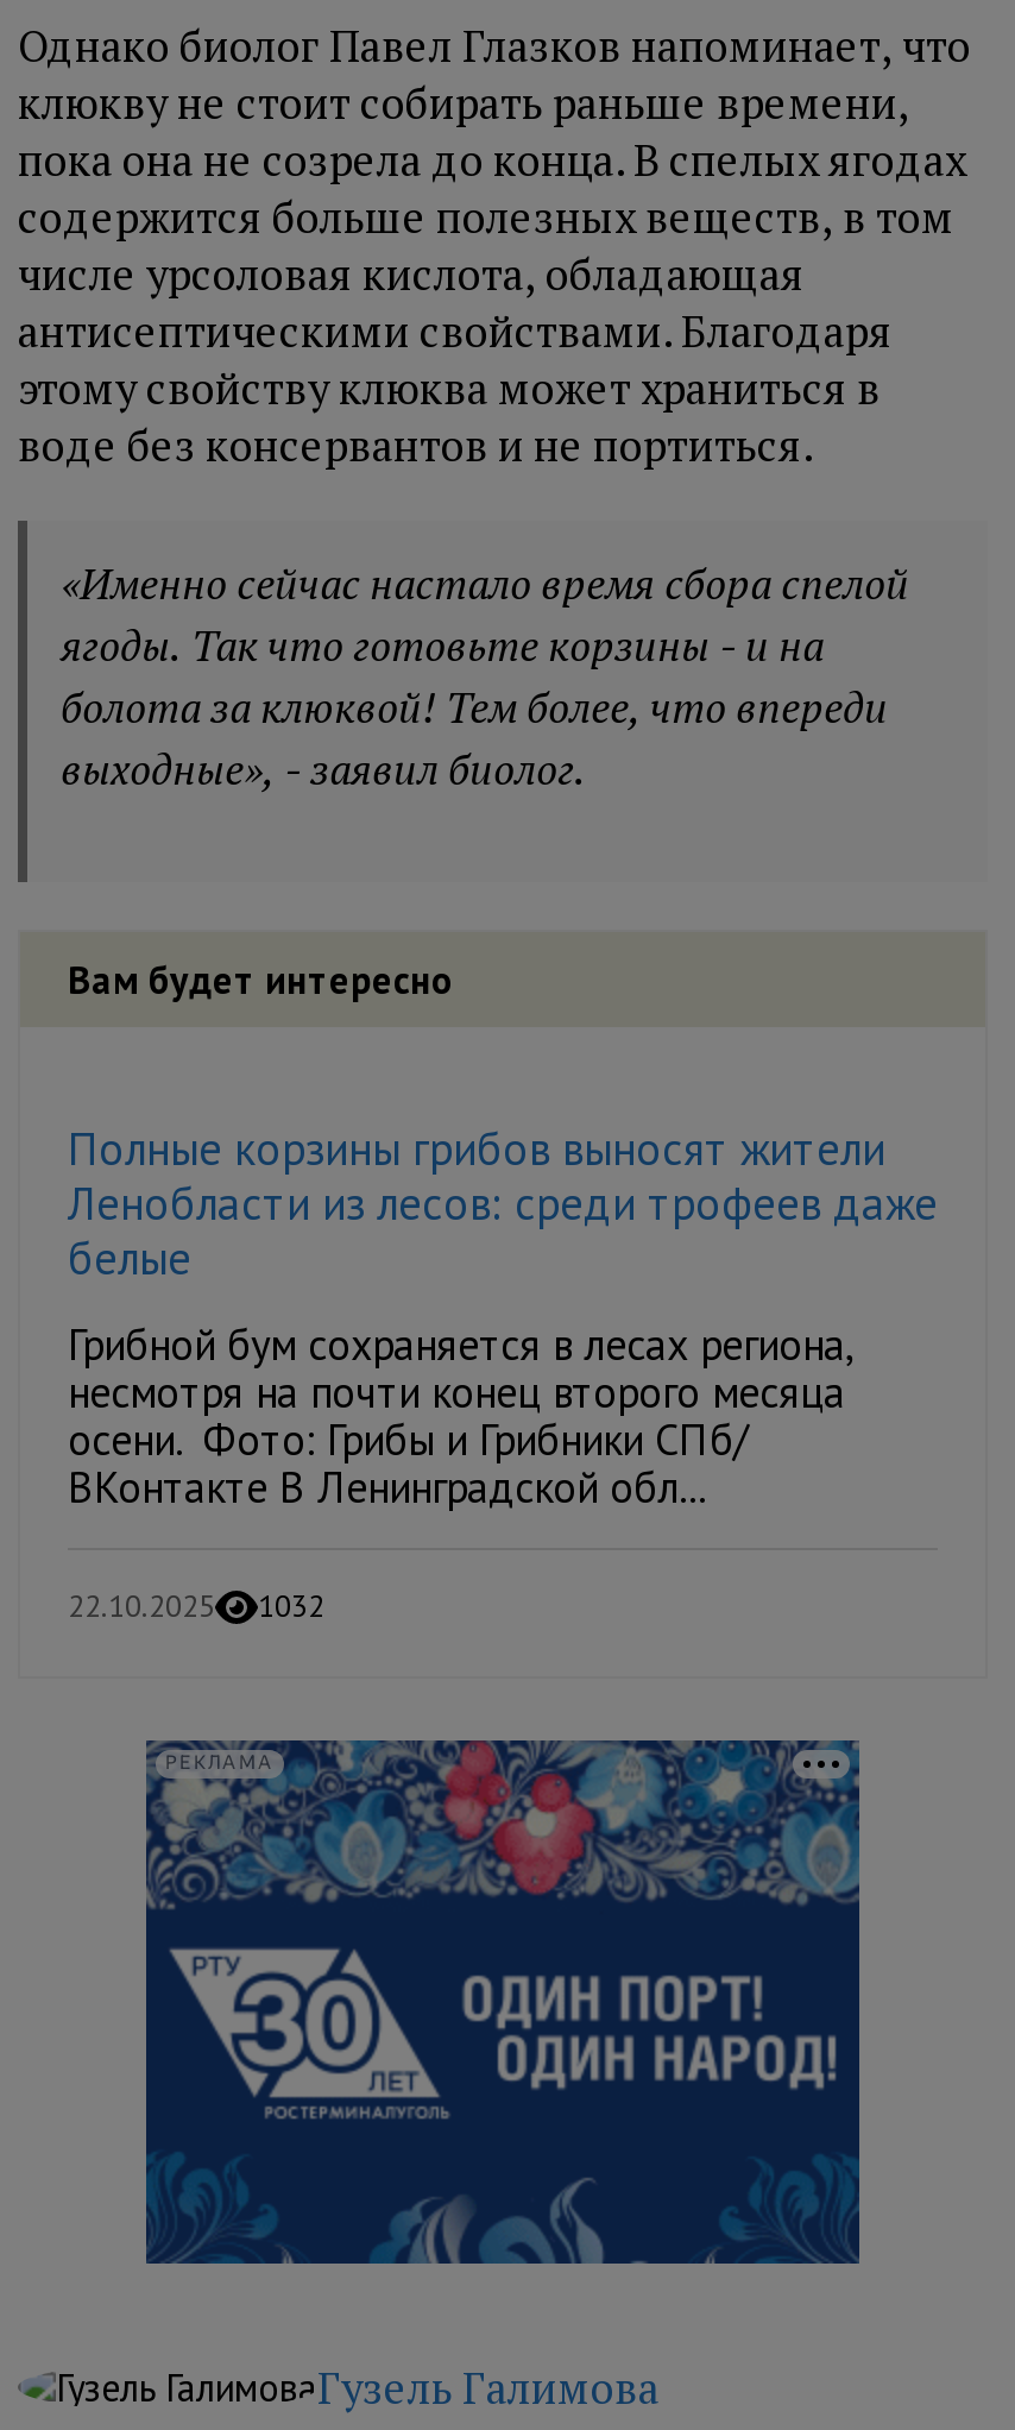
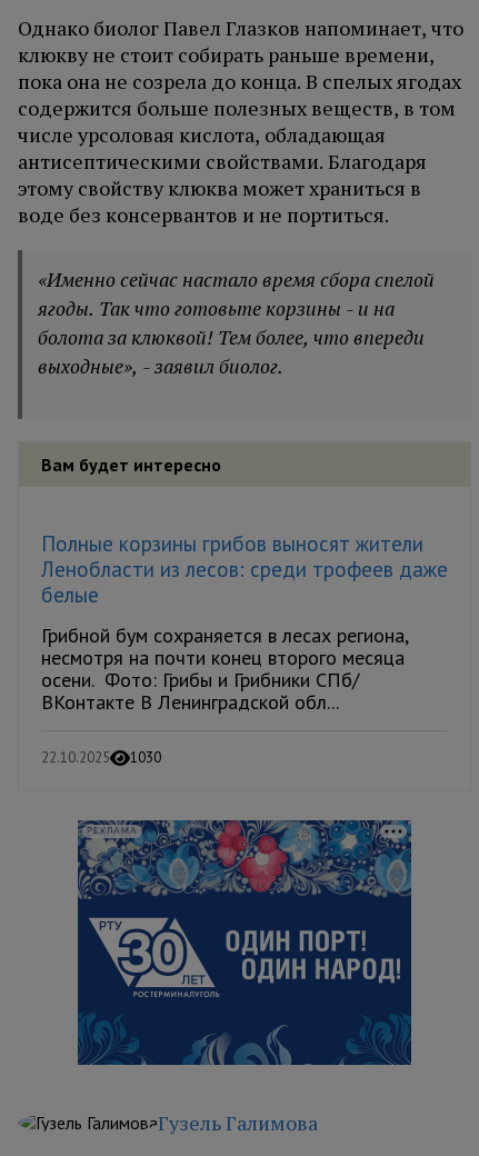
[258,1587,324,1627] 1032 -> [130,749,161,767] 1030

